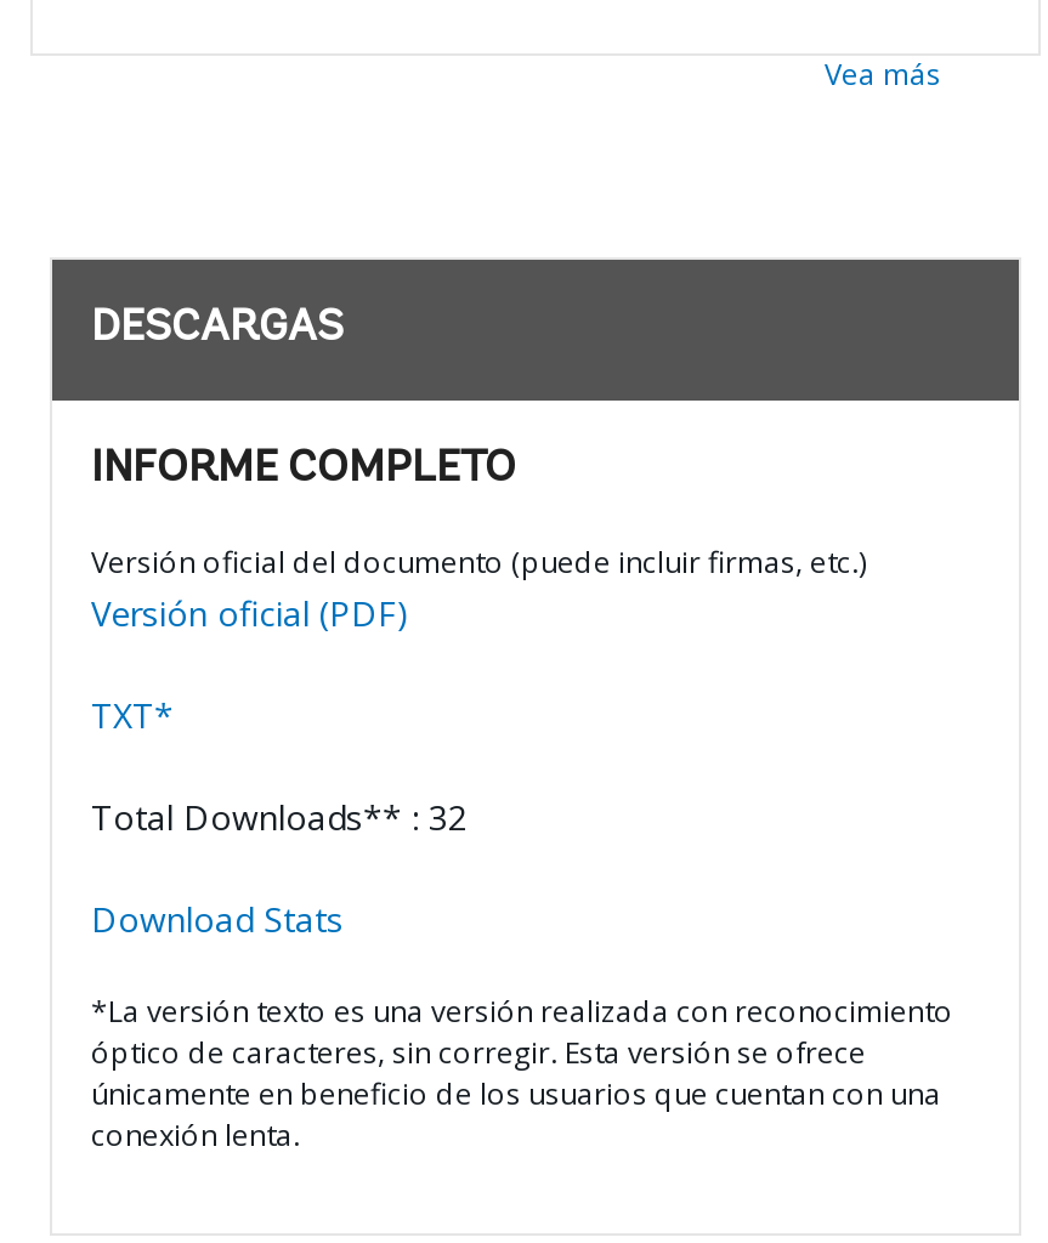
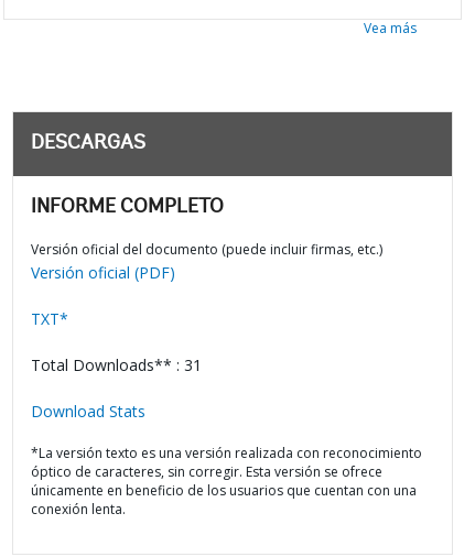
[91,794,468,840] Total Downloads** : 32 -> [31,354,202,375] Total Downloads** : 31

